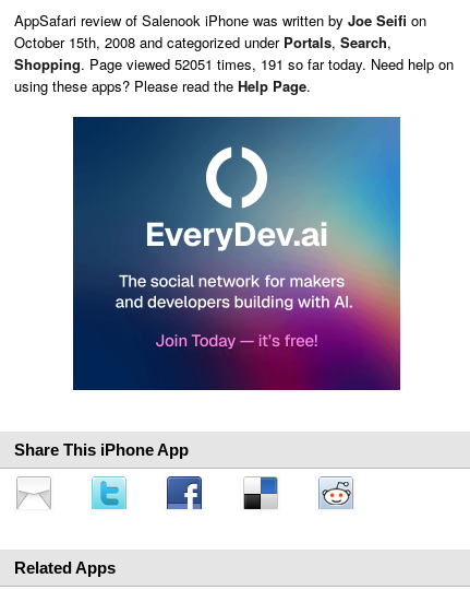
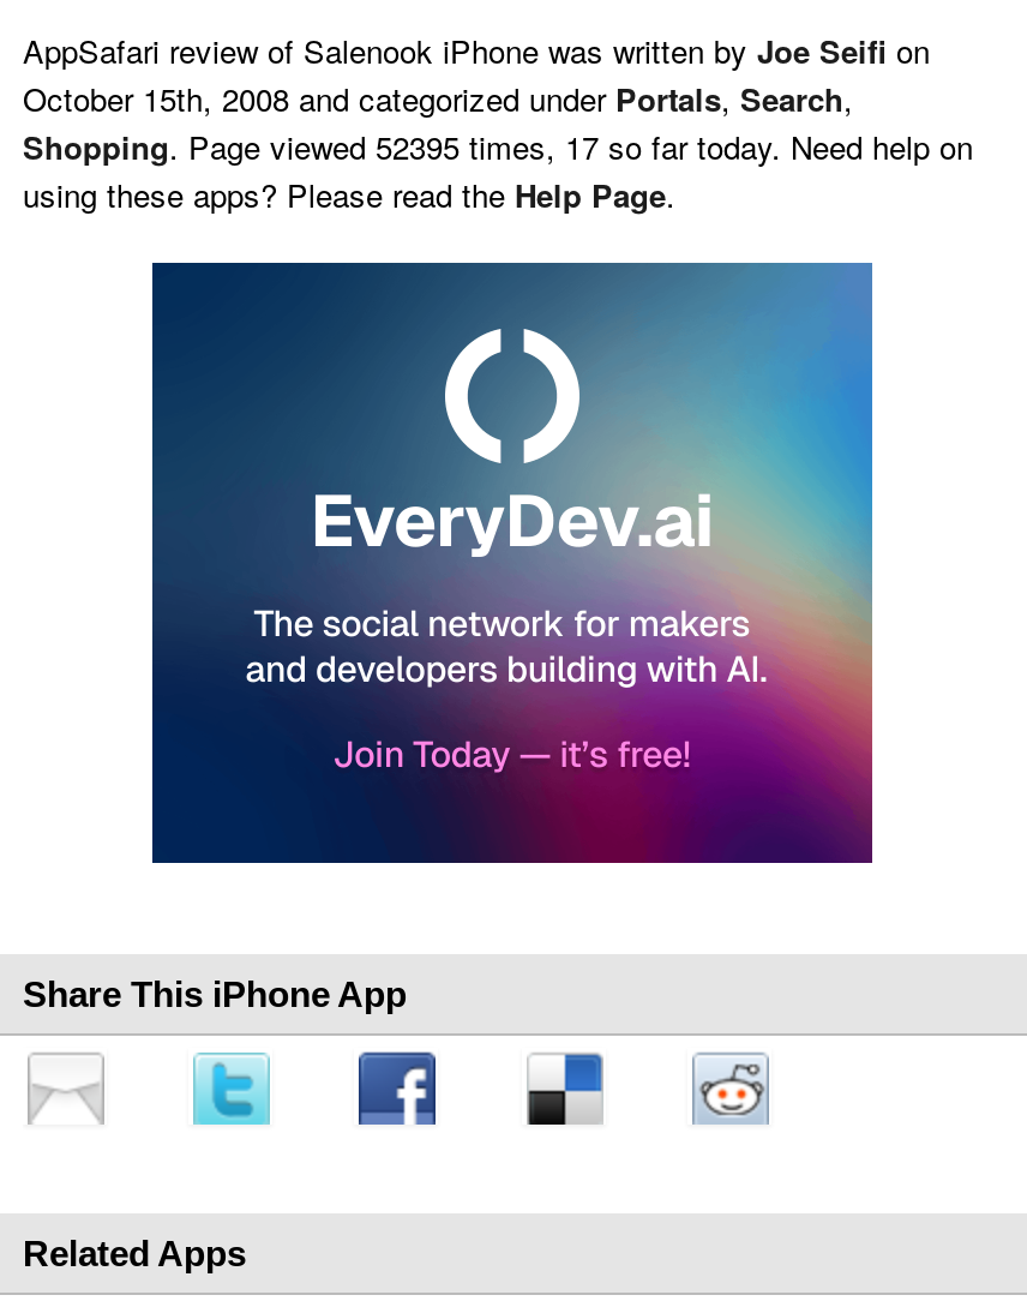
[14,54,454,74] Shopping. Page viewed 52051 times, 191 so far today. Need help on -> [23,124,973,169] Shopping. Page viewed 52395 times, 17 so far today. Need help on

